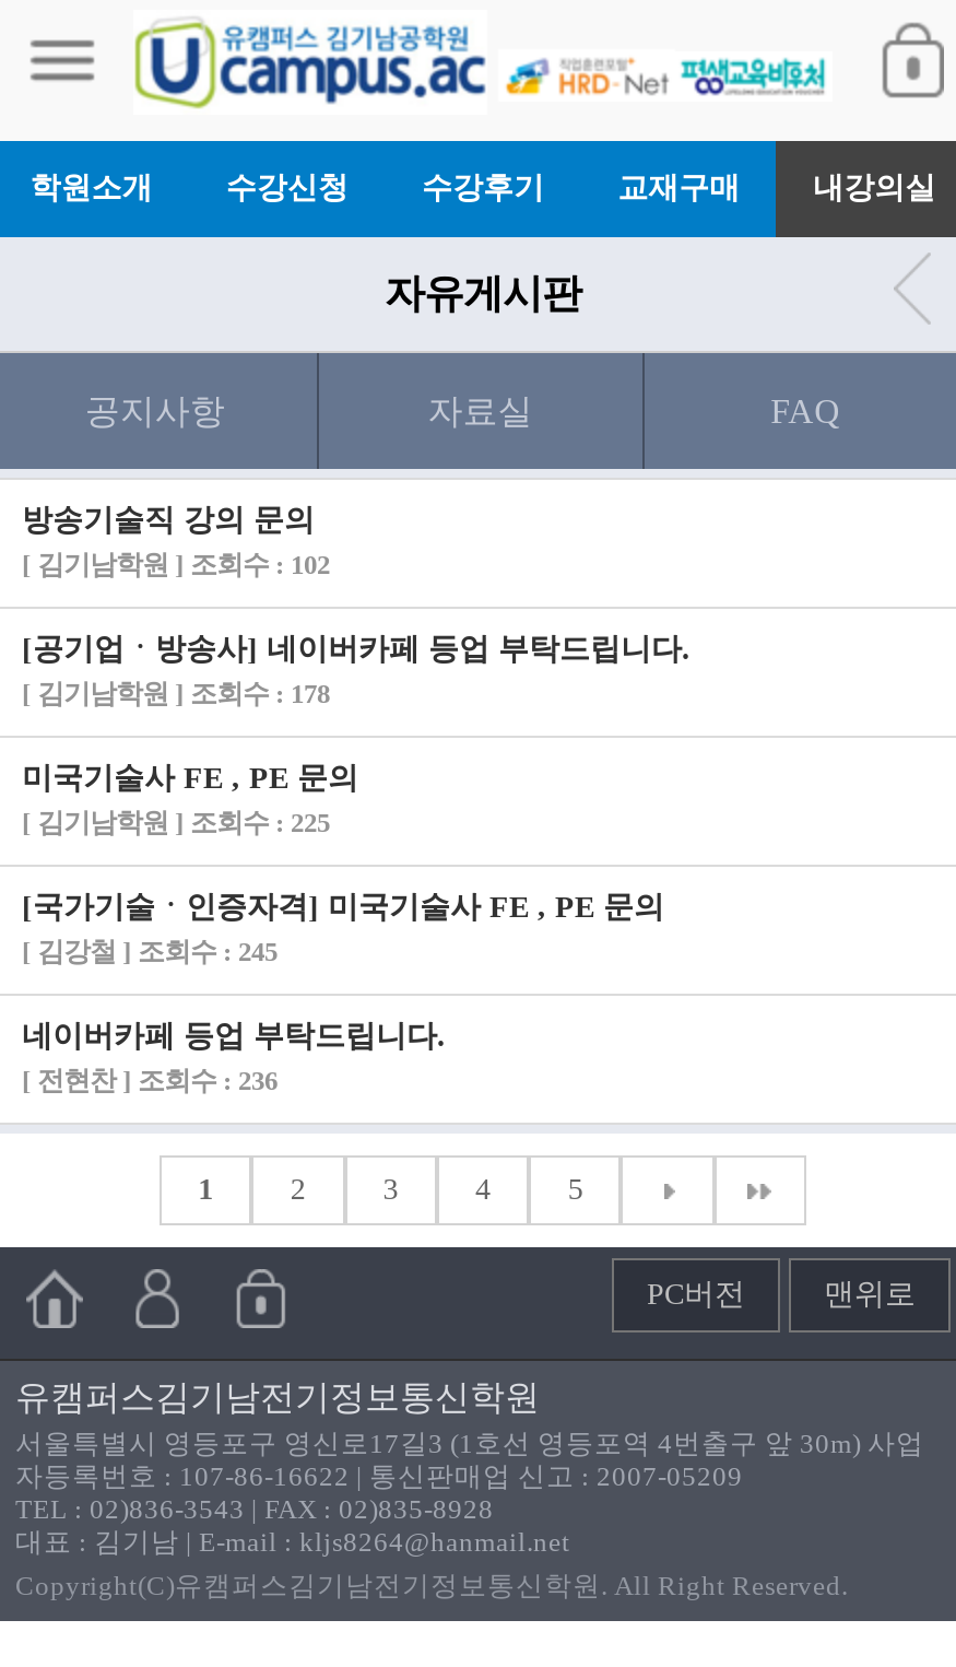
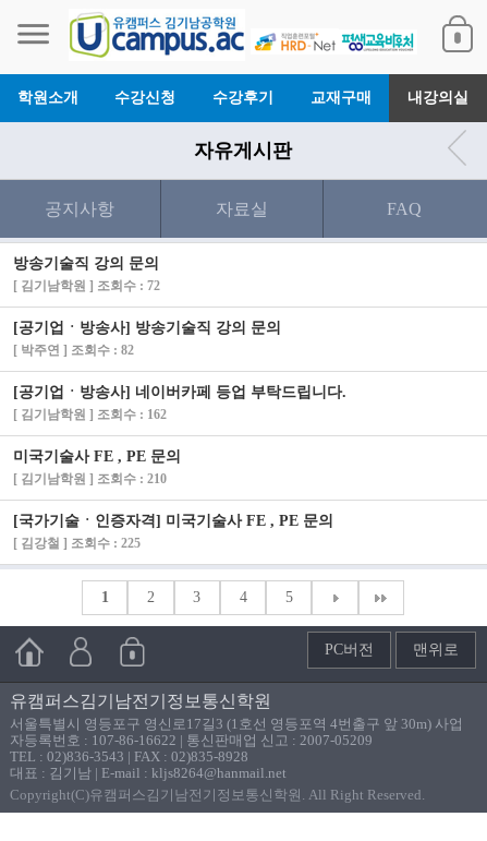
[22,550,330,581] [ 김기남학원 ] 조회수 : 102 -> [13,278,281,358] [ 김기남학원 ] 조회수 : 72 | [공기업ㆍ방송사] 방송기술직 강의 문의 | [ 박주연 ] 조회수 : 82
moved [22,633,691,666] -> [13,384,346,401]: [공기업ㆍ방송사] 네이버카페 등업 부탁드립니다.
[22,679,330,710] [ 김기남학원 ] 조회수 : 178 -> [13,407,167,422] [ 김기남학원 ] 조회수 : 162
moved [22,762,358,795] -> [13,449,181,465]: 미국기술사 FE , PE 문의
[22,808,330,839] [ 김기남학원 ] 조회수 : 225 -> [13,471,167,487] [ 김기남학원 ] 조회수 : 210
moved [22,891,664,924] -> [13,513,333,529]: [국가기술ㆍ인증자격] 미국기술사 FE , PE 문의
[22,937,446,1097] [ 김강철 ] 조회수 : 245 | 네이버카페 등업 부탁드립니다. | [ 전현찬 ] 조회수 : 236 -> [13,536,141,551] [ 김강철 ] 조회수 : 225

